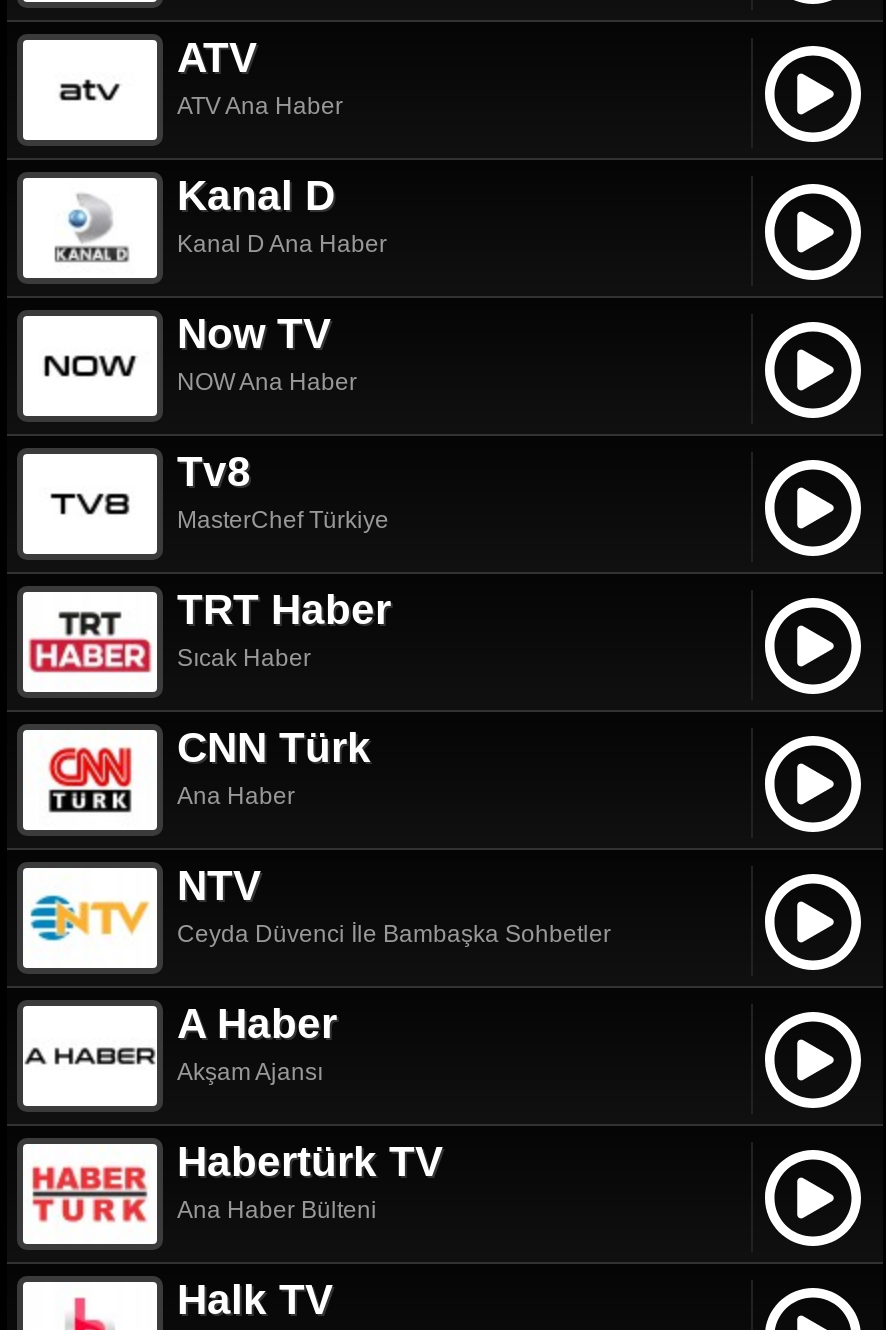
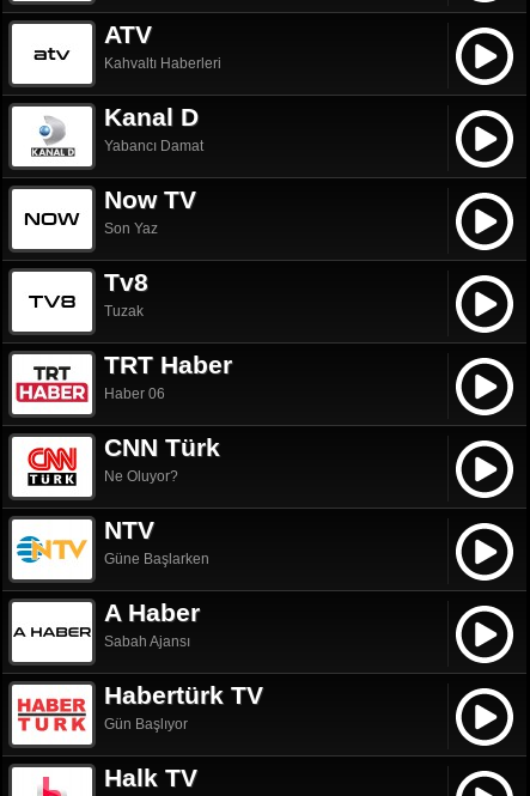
[177,92,343,120] ATV Ana Haber -> [104,55,221,72] Kahvaltı Haberleri
[177,230,387,258] Kanal D Ana Haber -> [104,138,203,154] Yabancı Damat
[177,368,357,396] NOW Ana Haber -> [104,220,158,237] Son Yaz
[177,506,389,534] MasterChef Türkiye -> [104,303,144,320] Tuzak
[177,644,311,672] Sıcak Haber -> [104,385,165,402] Haber 06
[177,782,295,810] Ana Haber -> [104,468,178,485] Ne Oluyor?
[177,920,611,948] Ceyda Düvenci İle Bambaşka Sohbetler -> [104,551,209,567] Güne Başlarken
[177,1058,323,1086] Akşam Ajansı -> [104,633,190,650] Sabah Ajansı
[177,1196,377,1224] Ana Haber Bülteni -> [104,716,188,733] Gün Başlıyor

